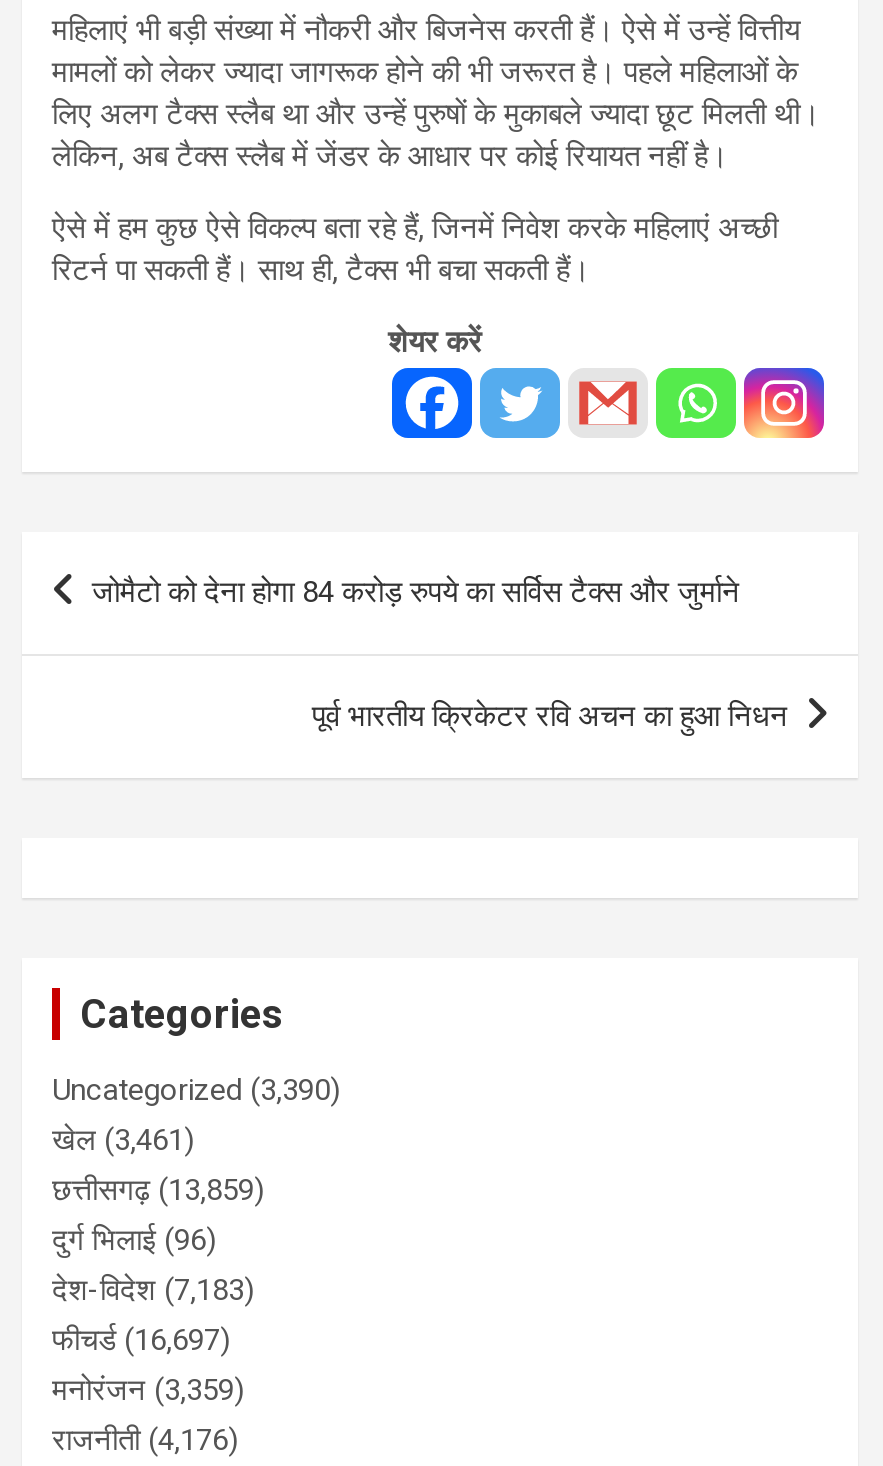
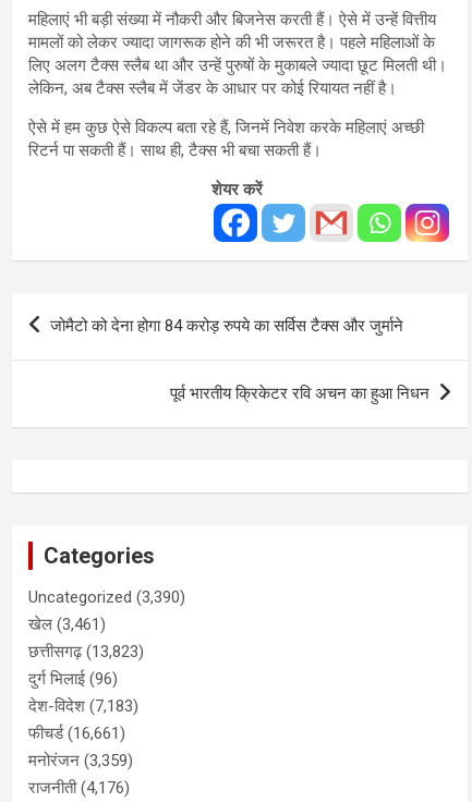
[52,1172,264,1208] छत्तीसगढ़ (13,859) -> [28,642,144,661] छत्तीसगढ़ (13,823)
[52,1322,230,1358] फीचर्ड (16,697) -> [28,723,125,743] फीचर्ड (16,661)

